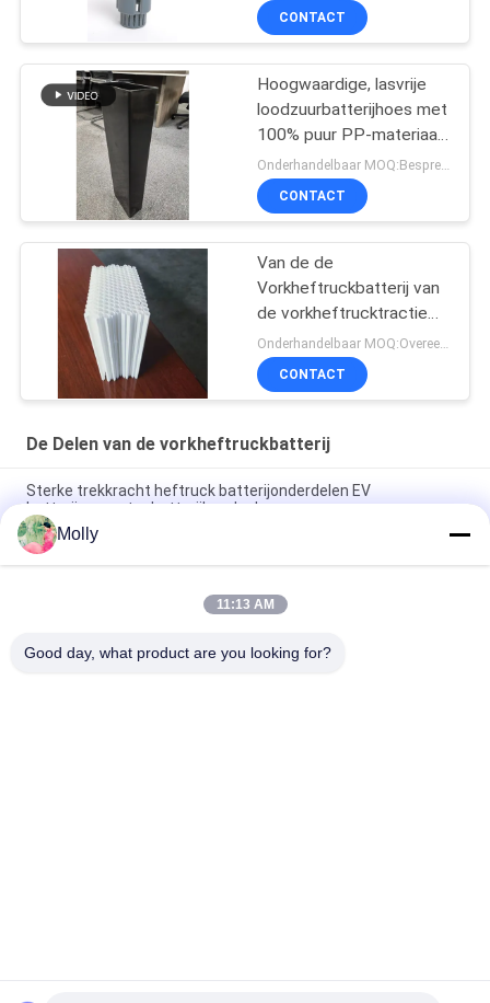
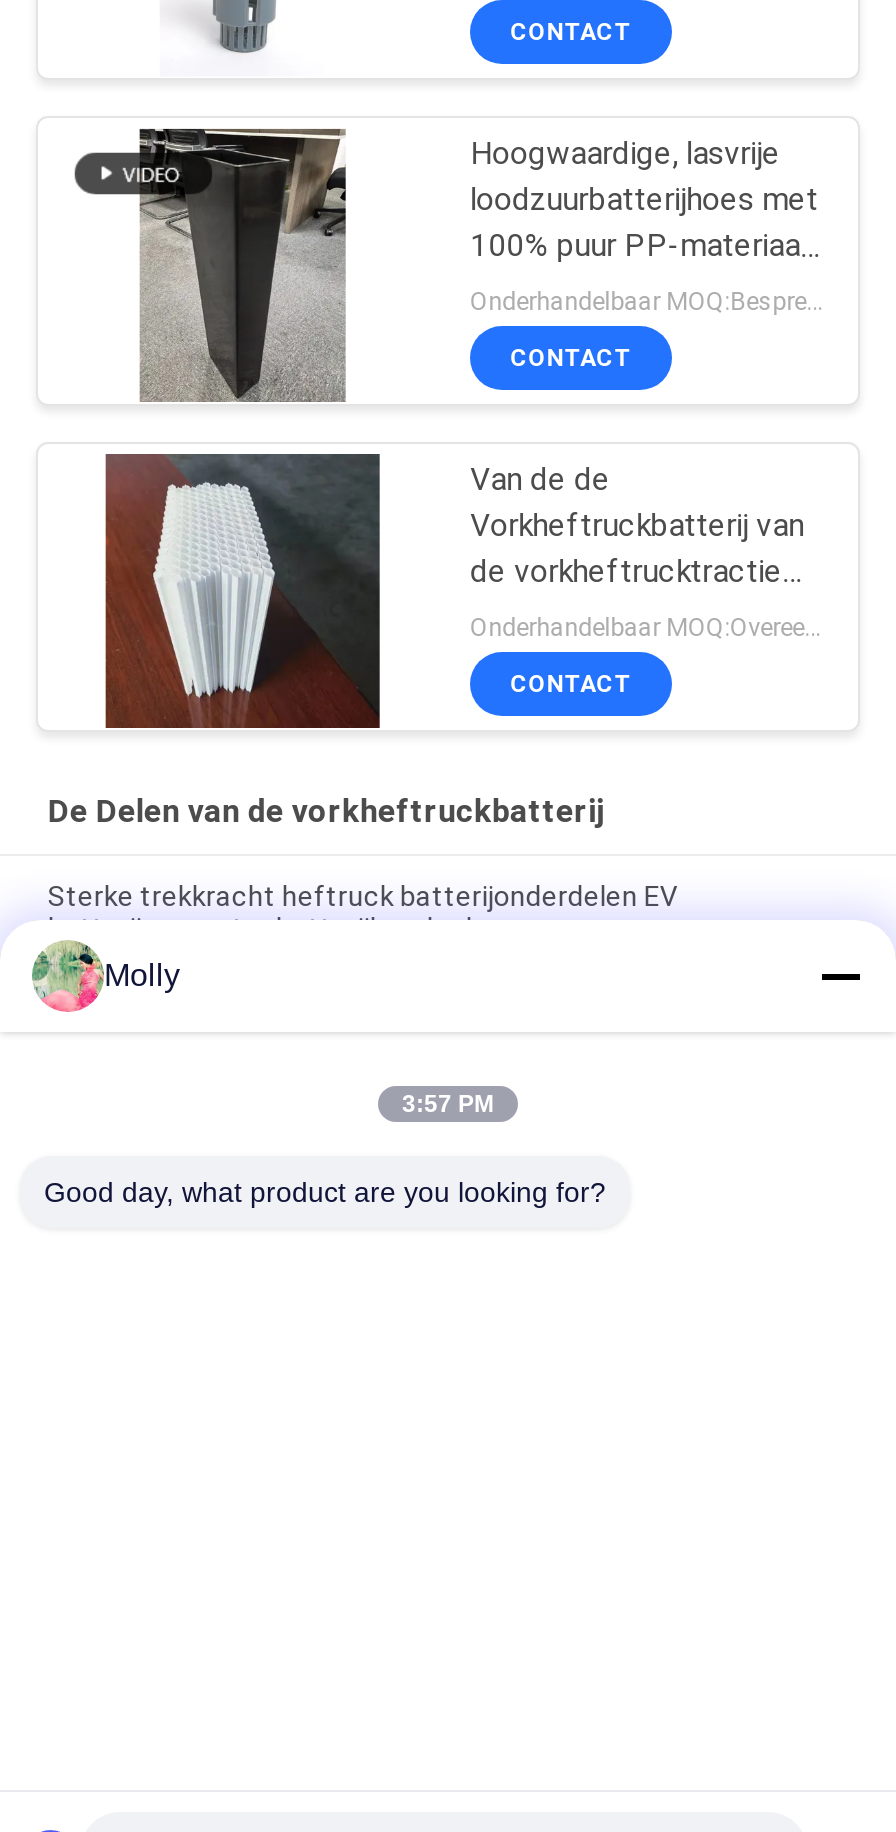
[216,597,274,612] 11:13 AM -> [402,1090,494,1118] 3:57 PM

